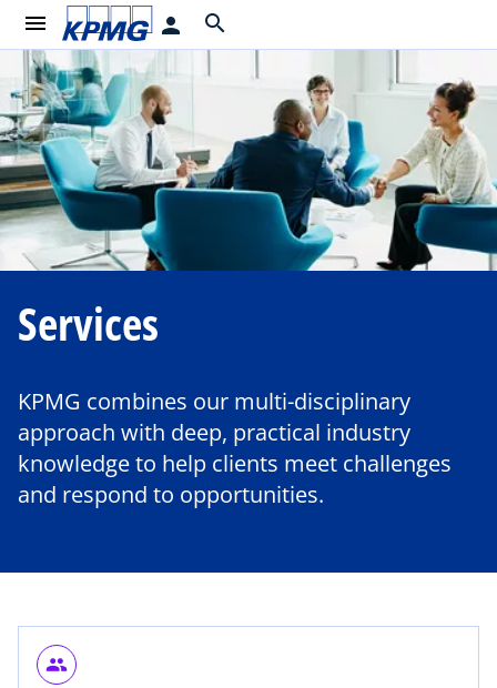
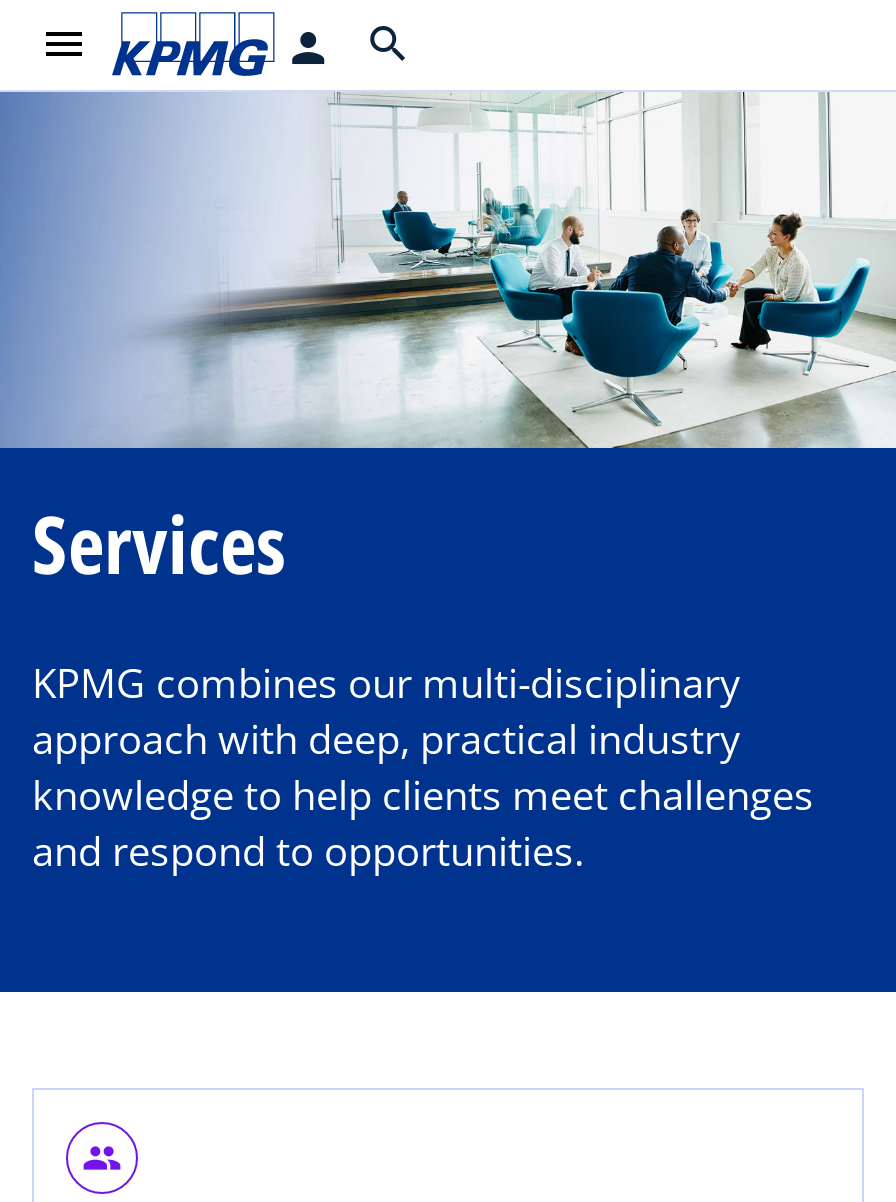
[3,50,494,272] [image] -> [6,90,890,450] [image]

